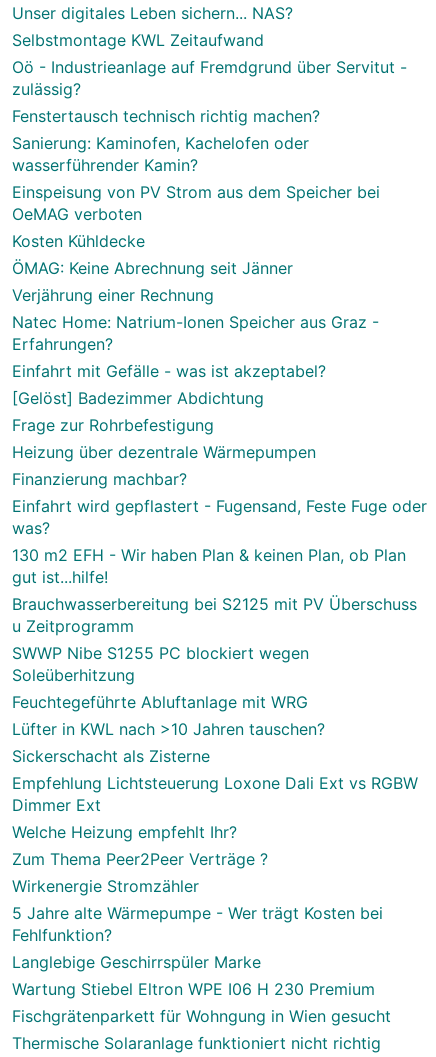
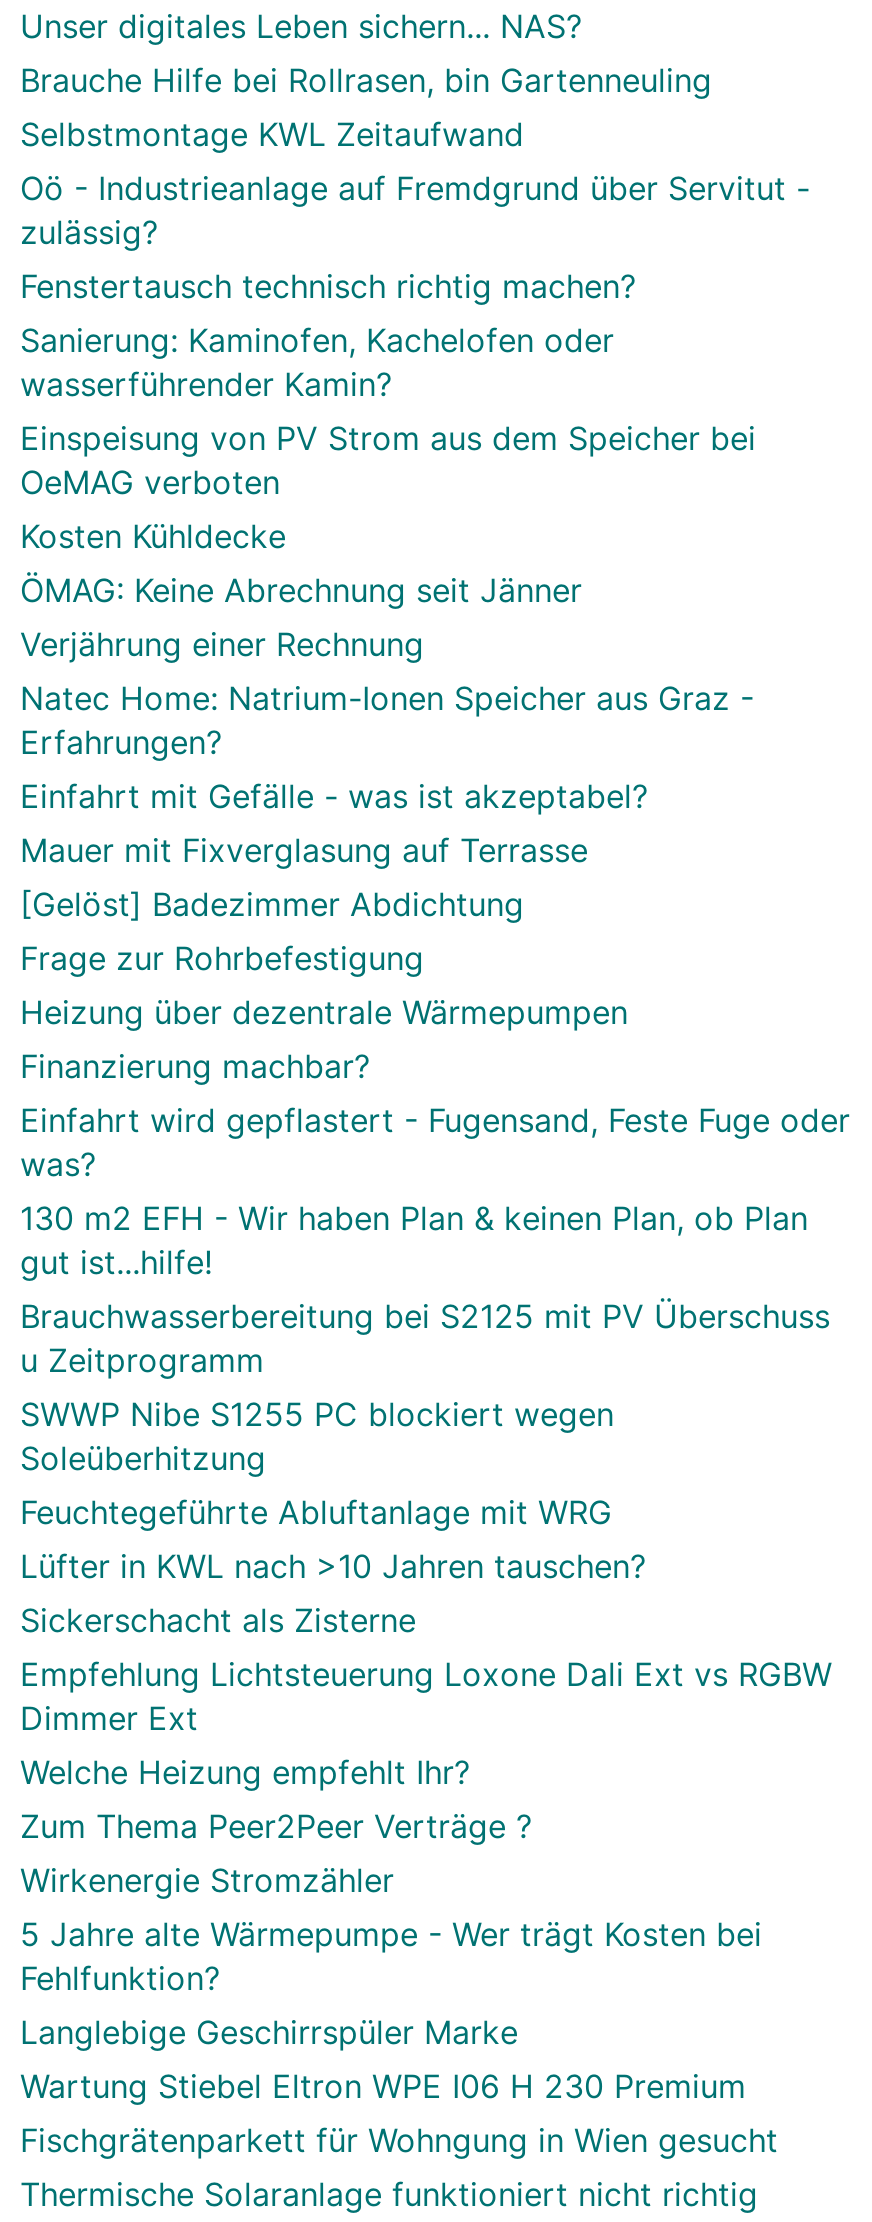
none -> [20,60,712,100] Brauche Hilfe bei Rollrasen, bin Gartenneuling
none -> [20,830,588,870] Mauer mit Fixverglasung auf Terrasse

